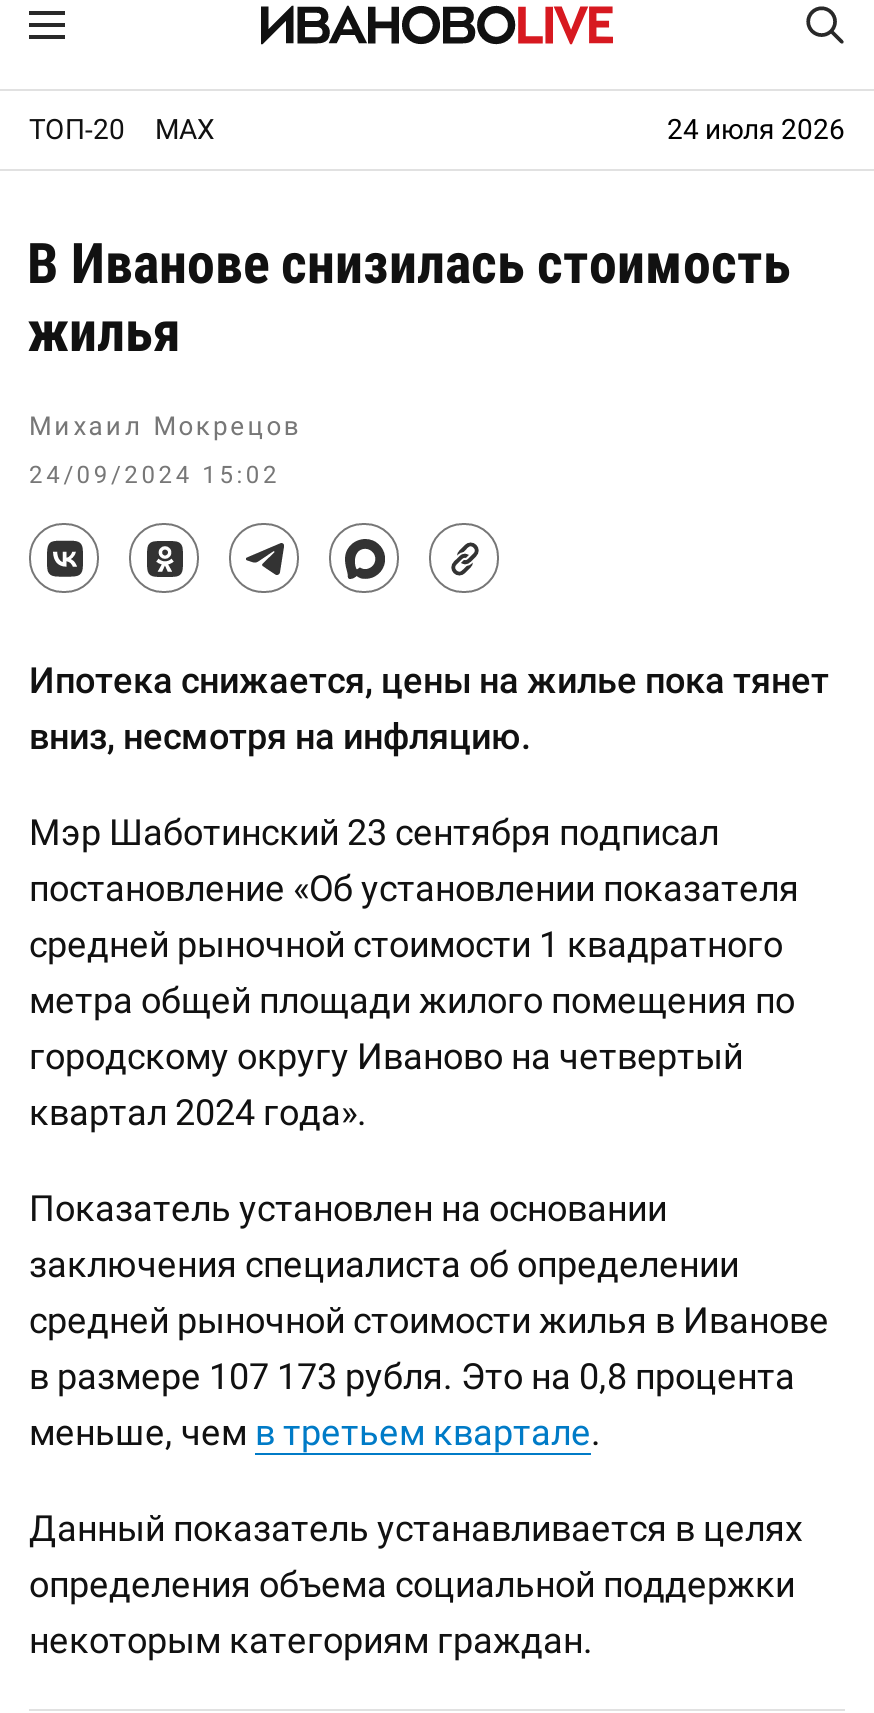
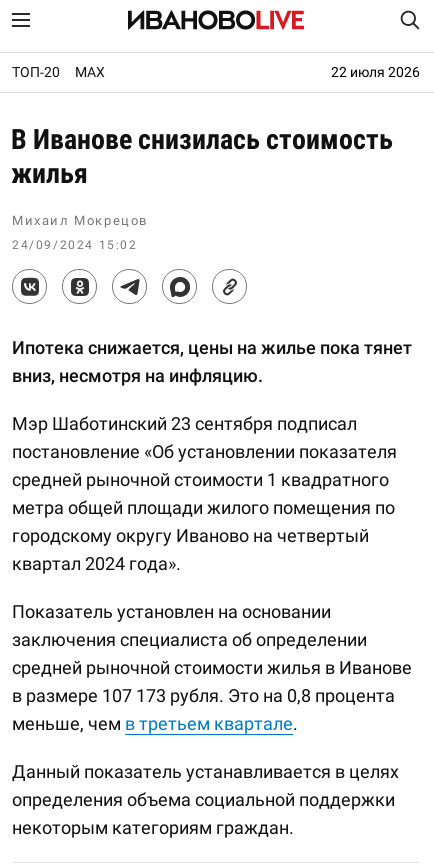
[667,113,845,145] 24 июля 2026 -> [331,64,420,80] 22 июля 2026

